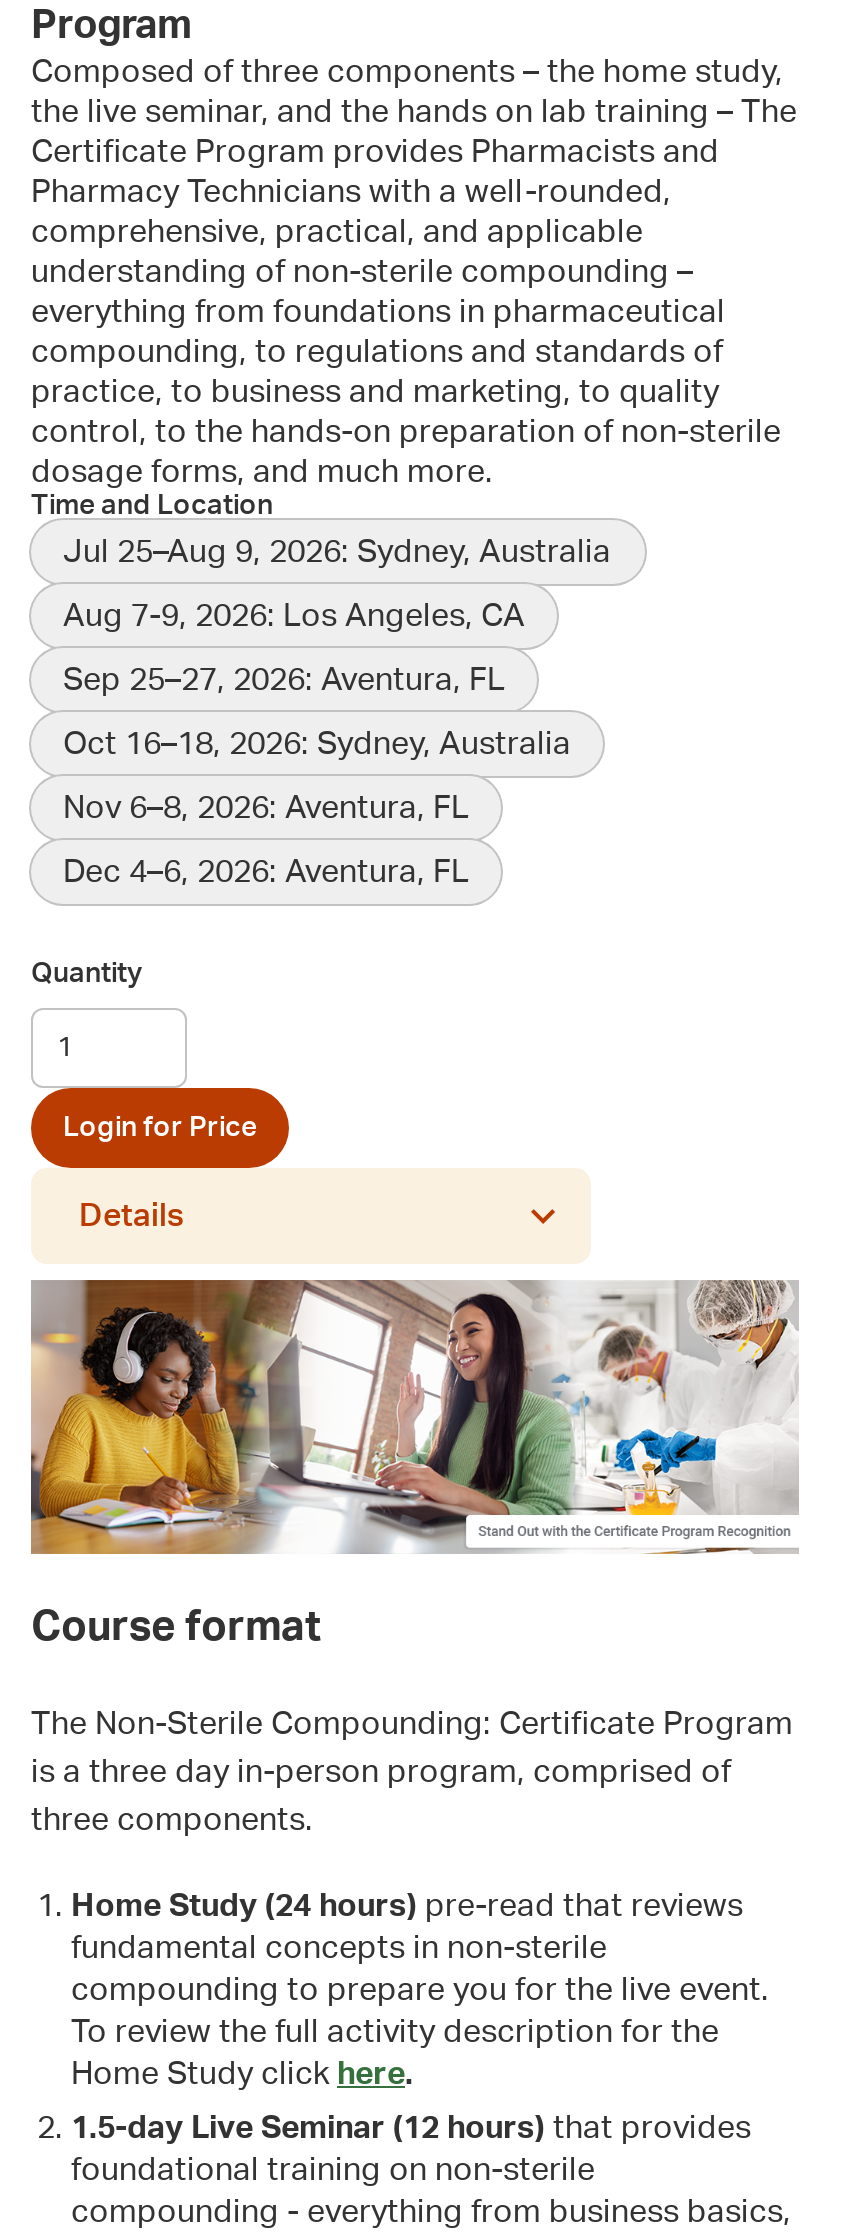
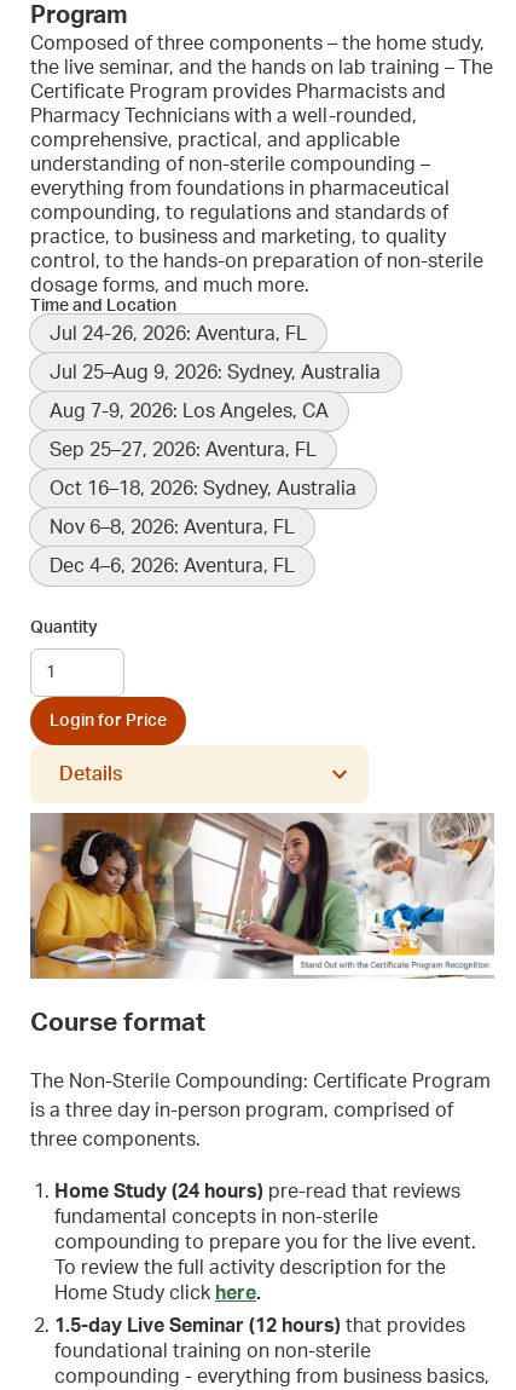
none -> [50,324,307,344] Jul 24-26, 2026: Aventura, FL

